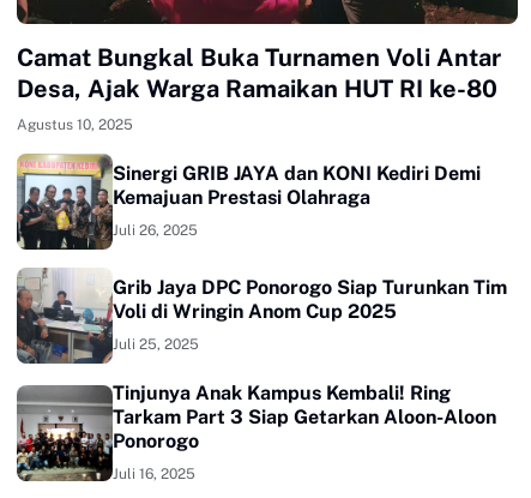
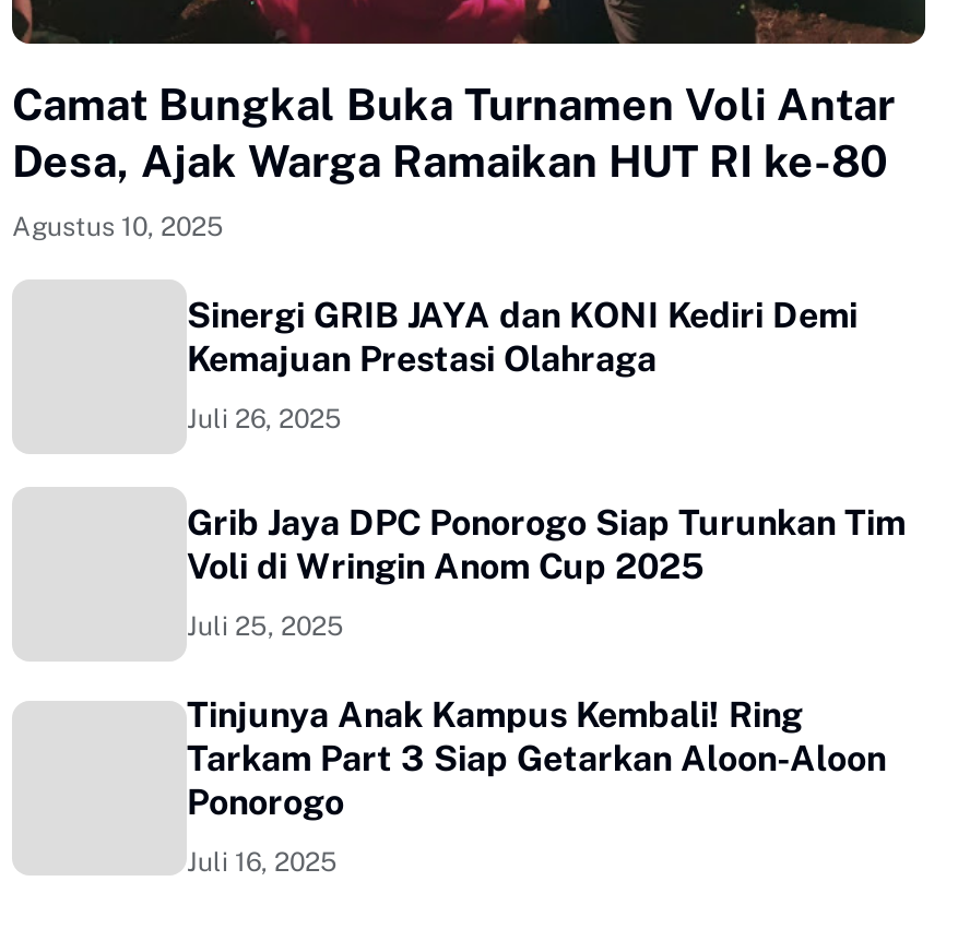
[16,154,114,251] [image] -> none
[16,268,114,365] [image] -> none
[16,385,114,482] [image] -> none

